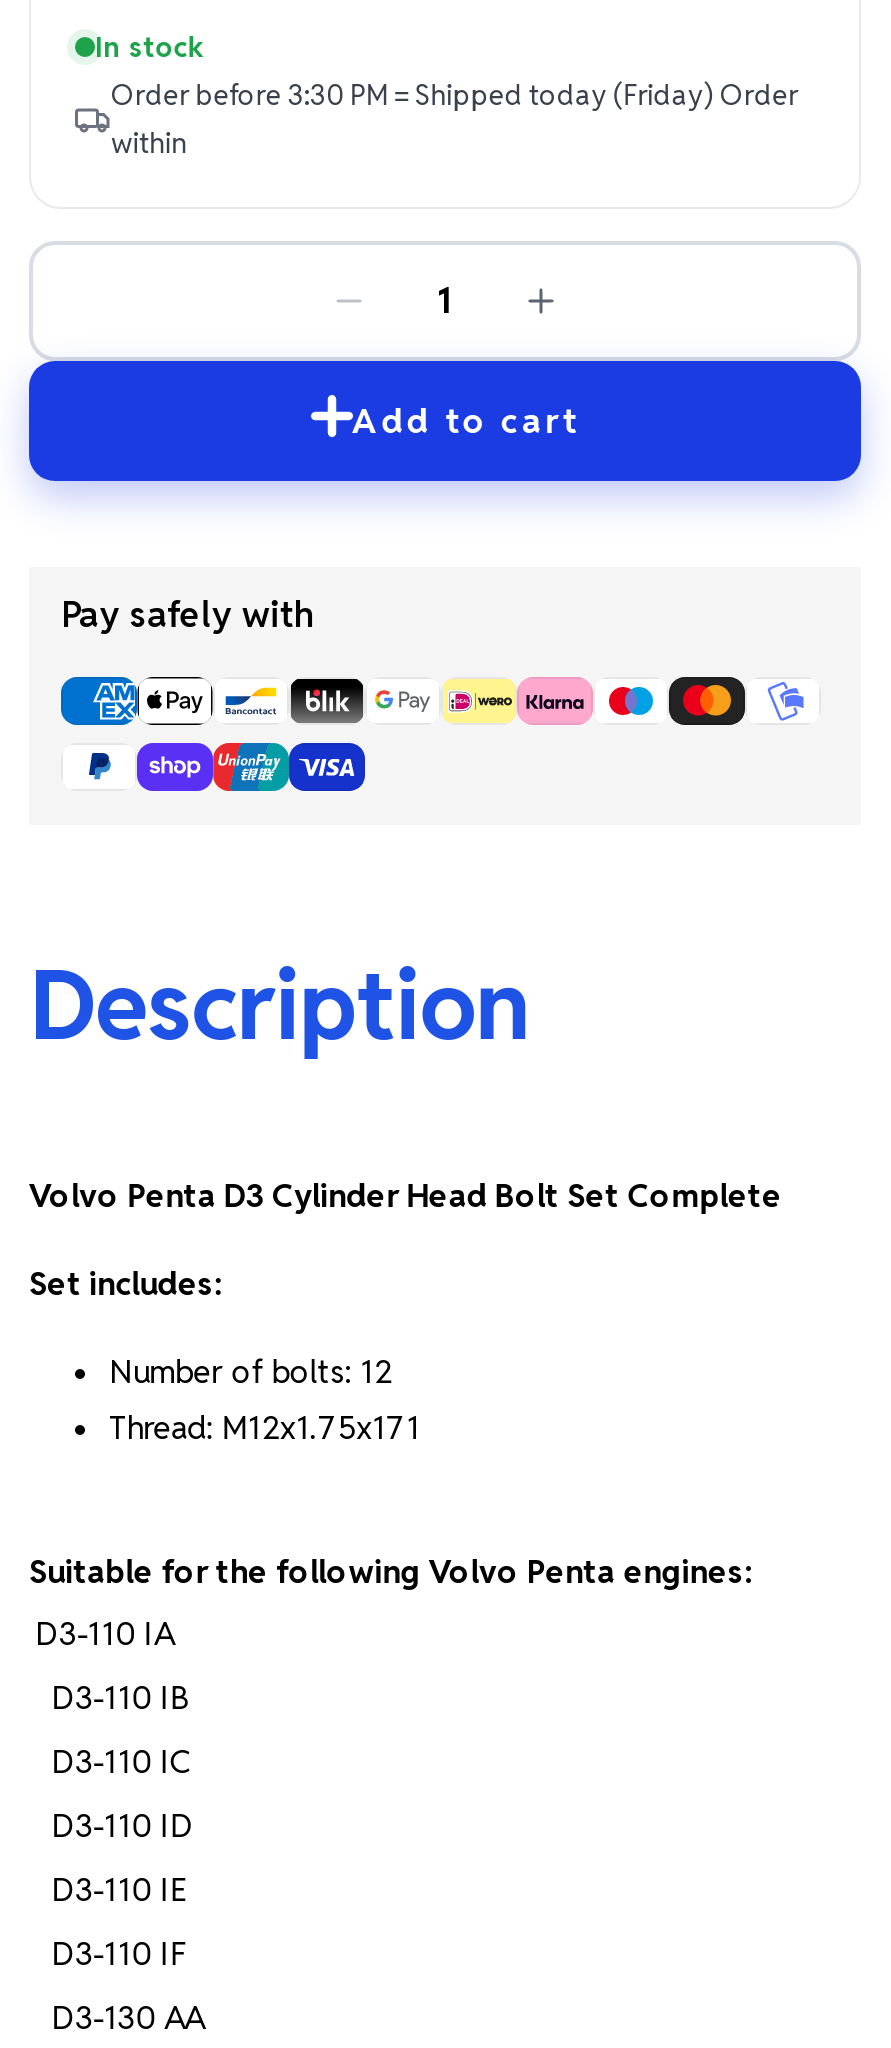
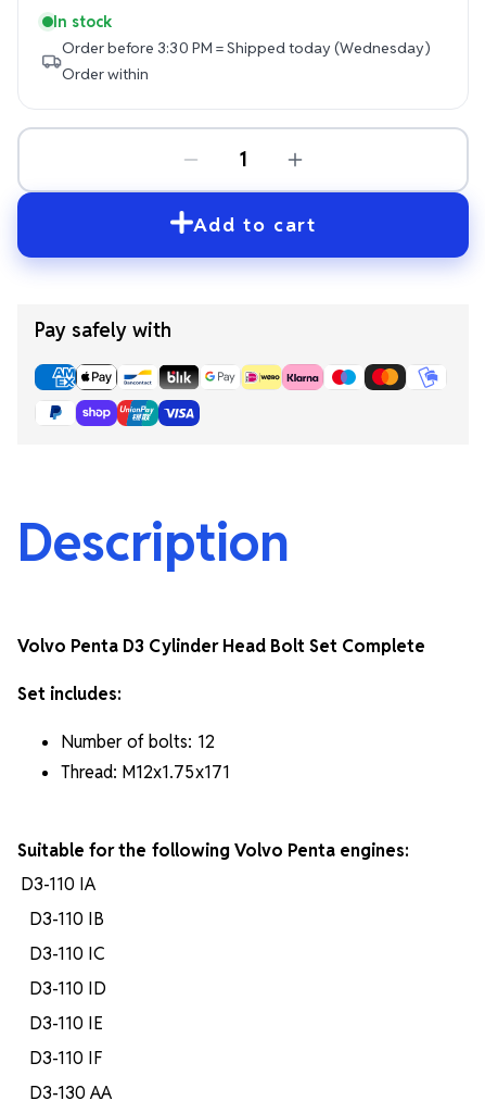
[111,76,798,160] Order before 3:30 PM = Shipped today (Friday) Order | within -> [62,37,430,83] Order before 3:30 PM = Shipped today (Wednesday) | Order within

